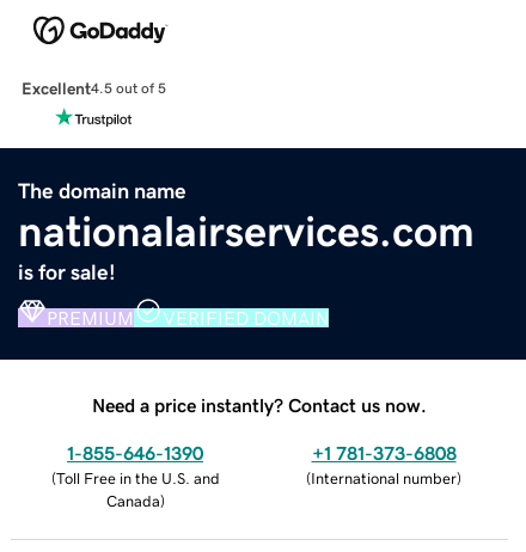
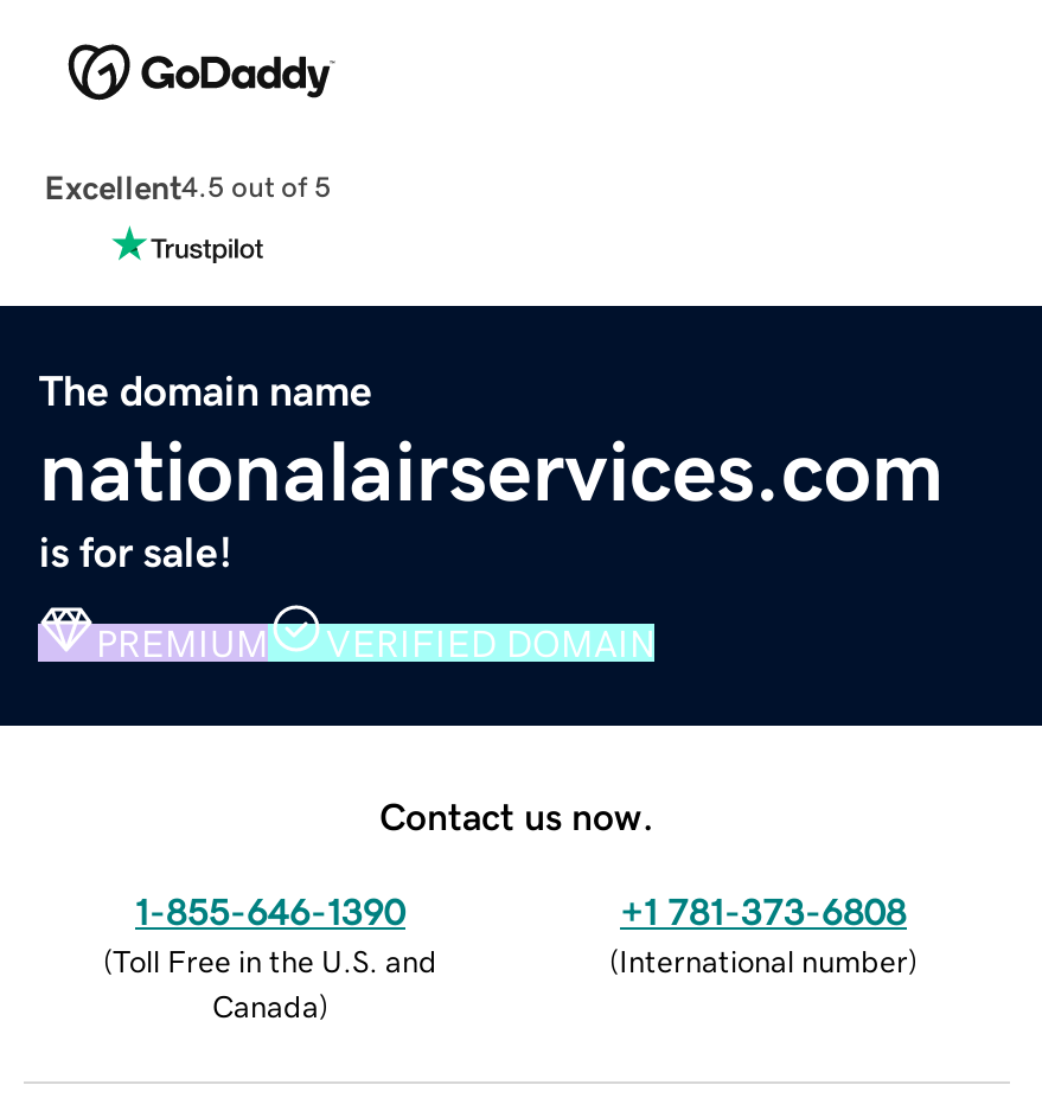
[92,395,427,414] Need a price instantly? Contact us now. -> [379,796,654,834] Contact us now.

